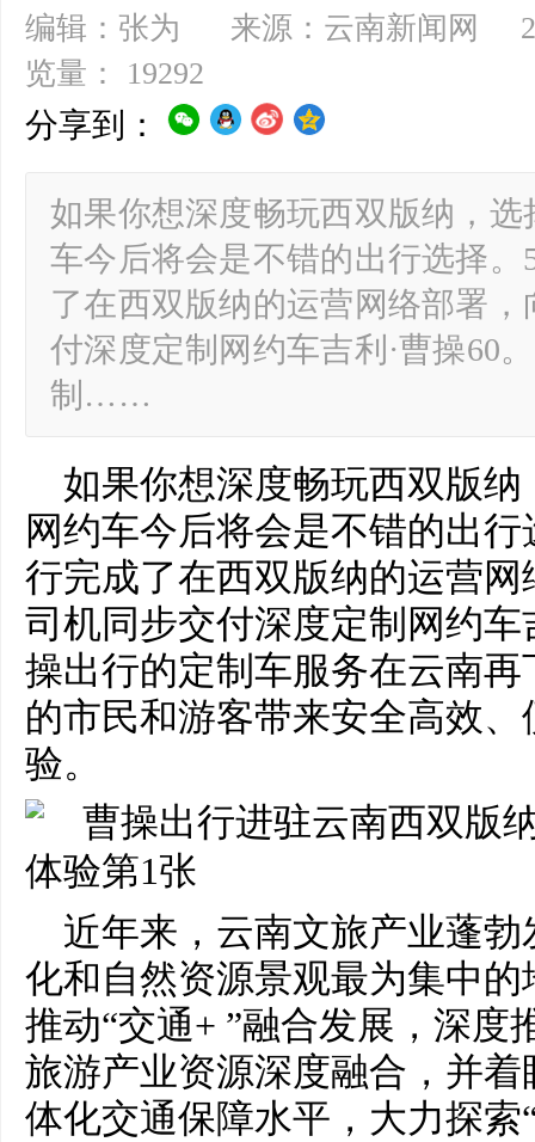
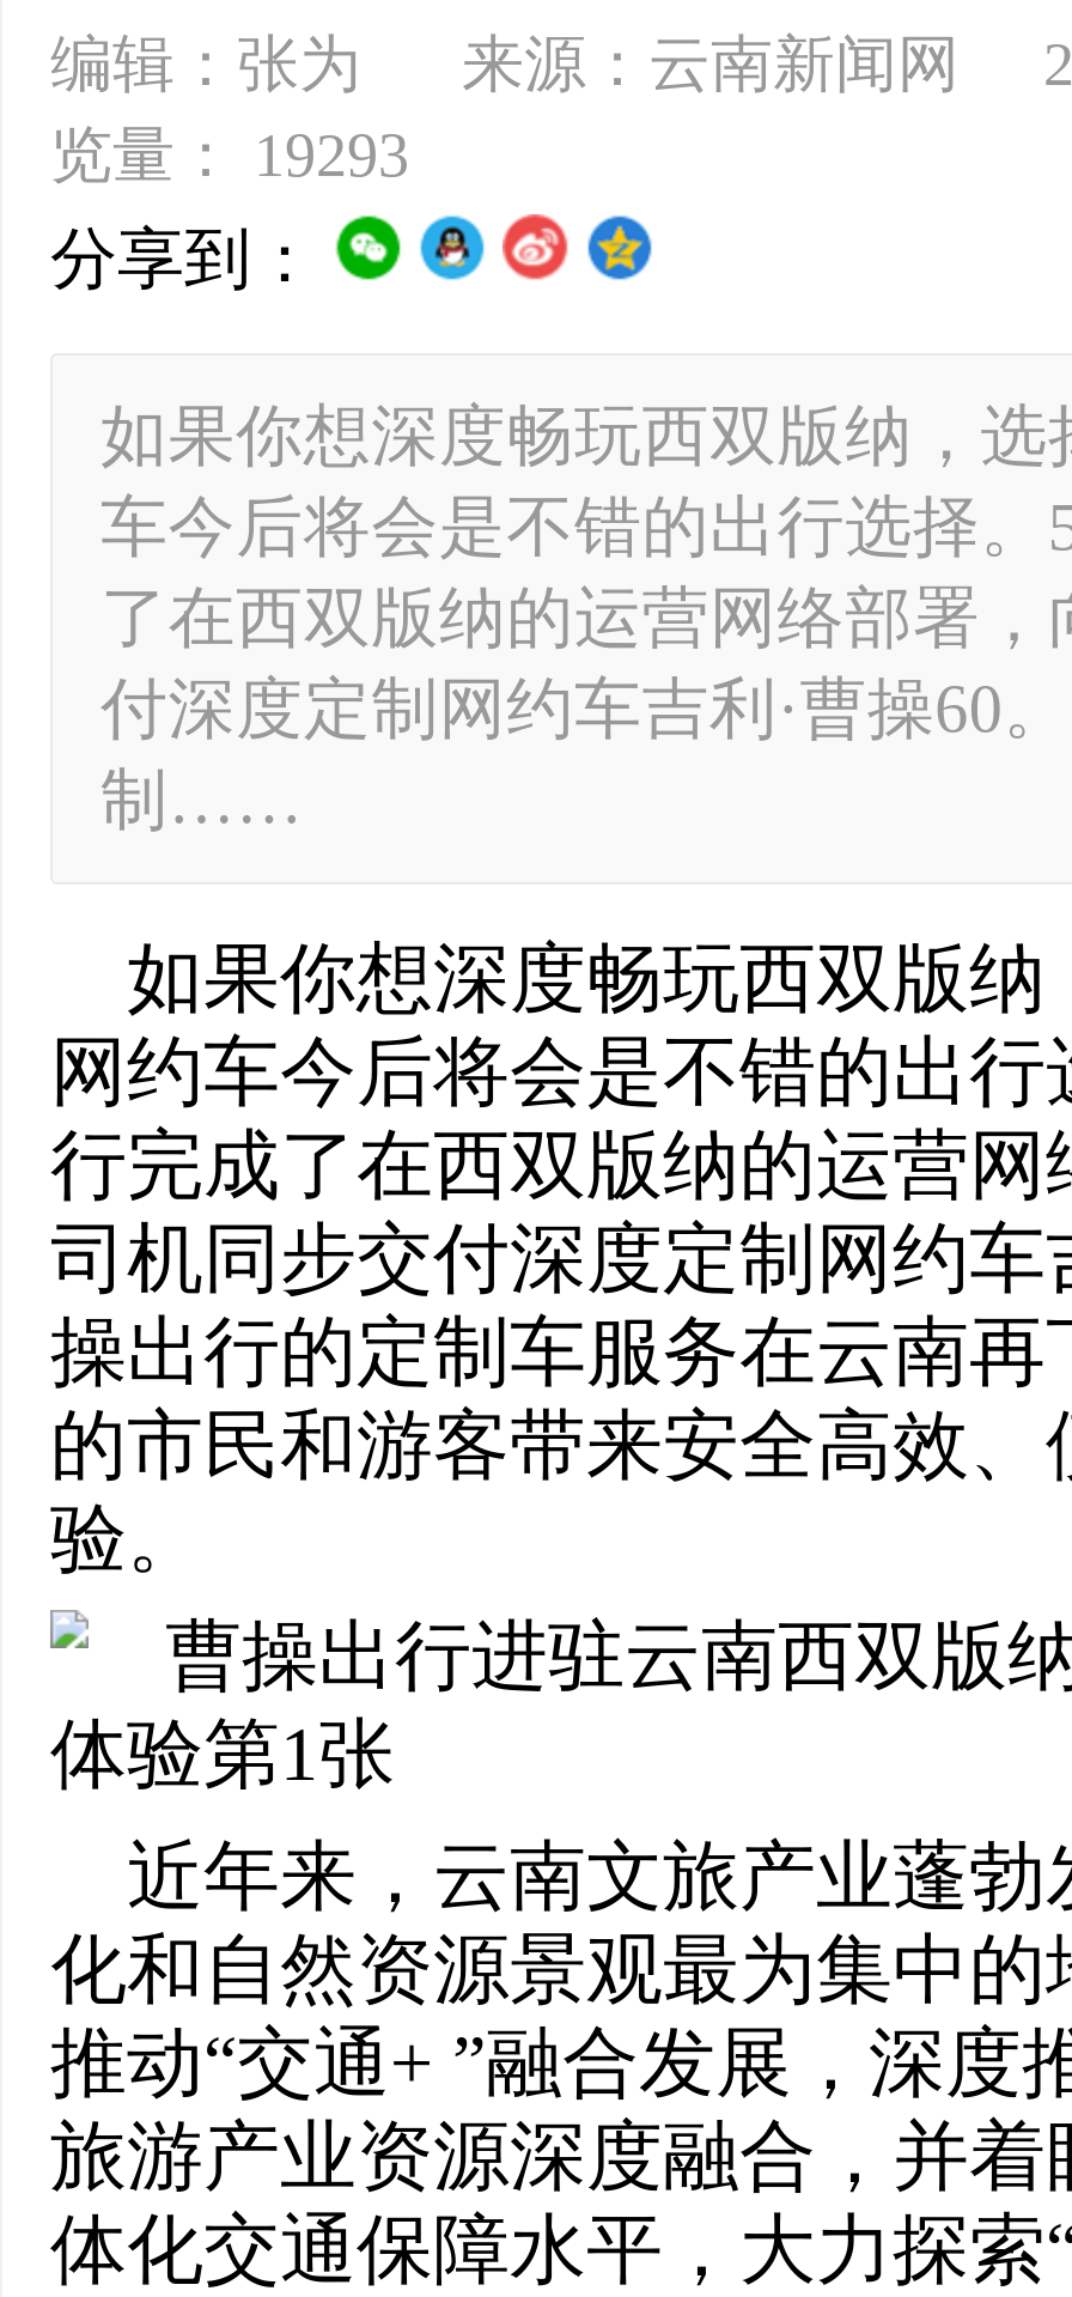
[25,56,204,91] 览量： 19292 -> [50,121,409,190] 览量： 19293

